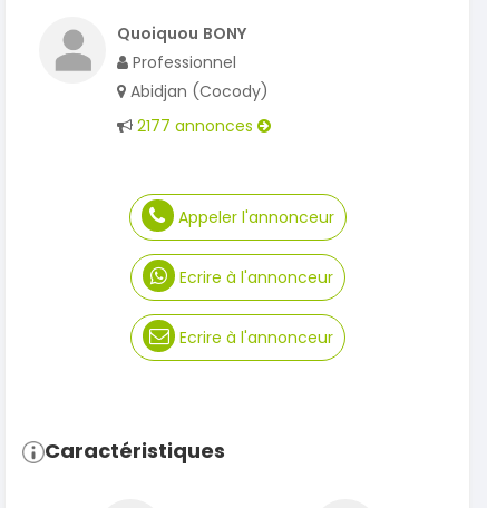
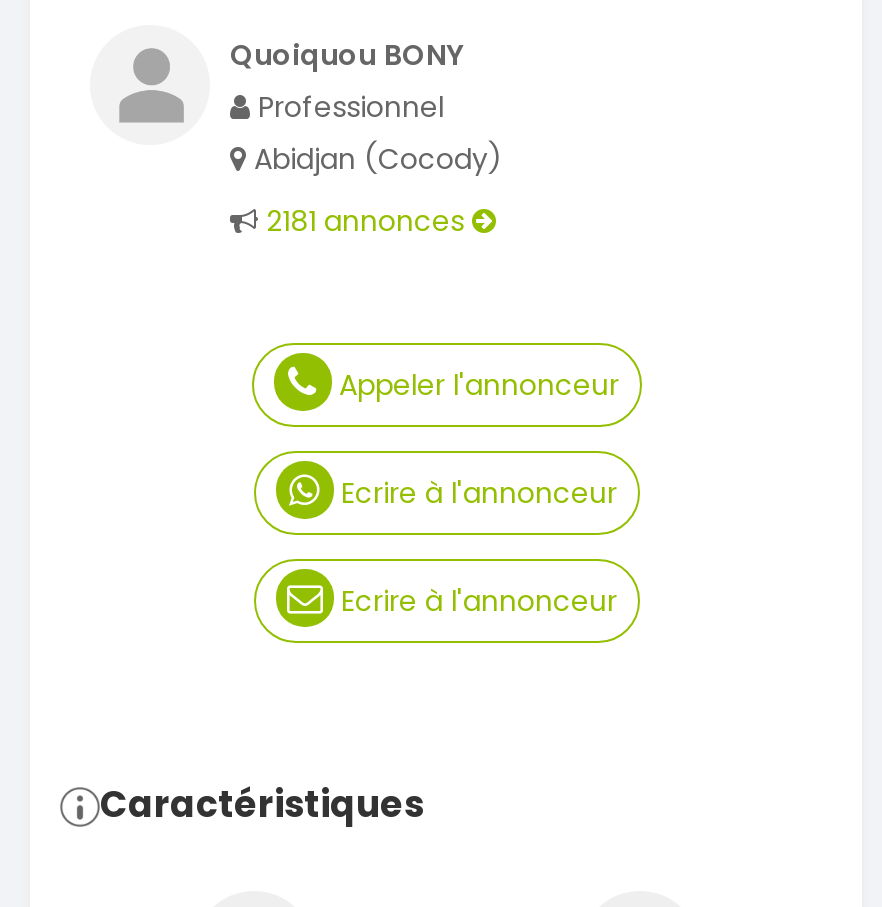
[137,115,257,137] 2177 annonces -> [266,202,472,242] 2181 annonces

